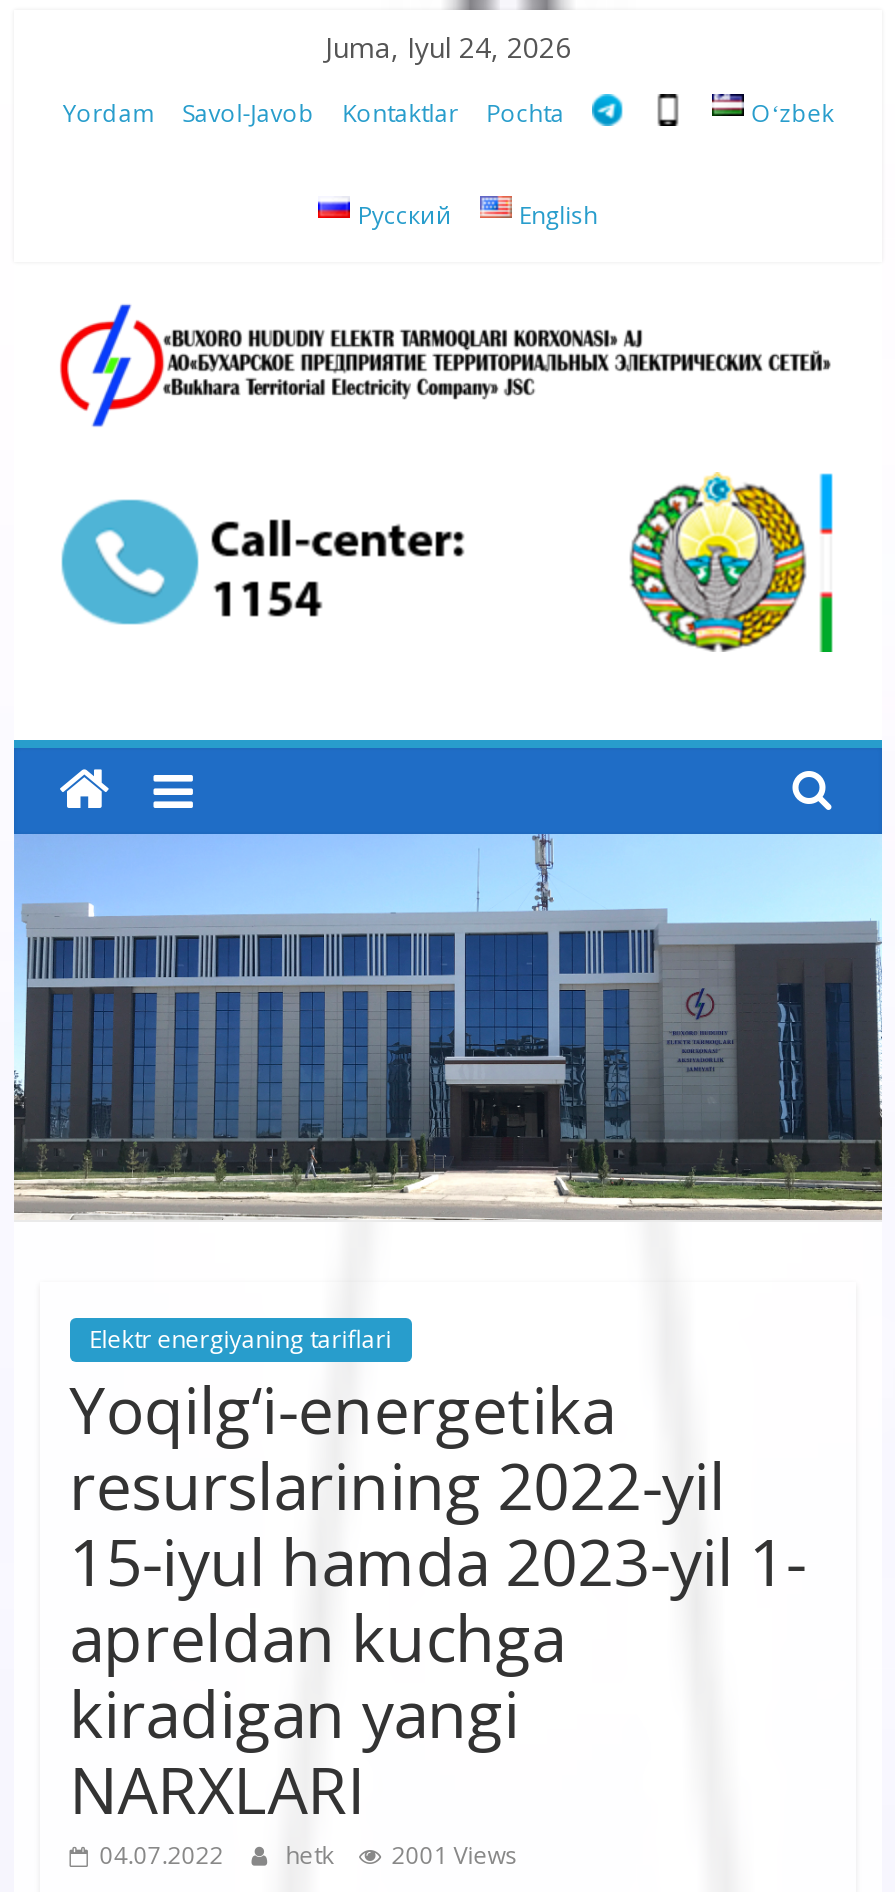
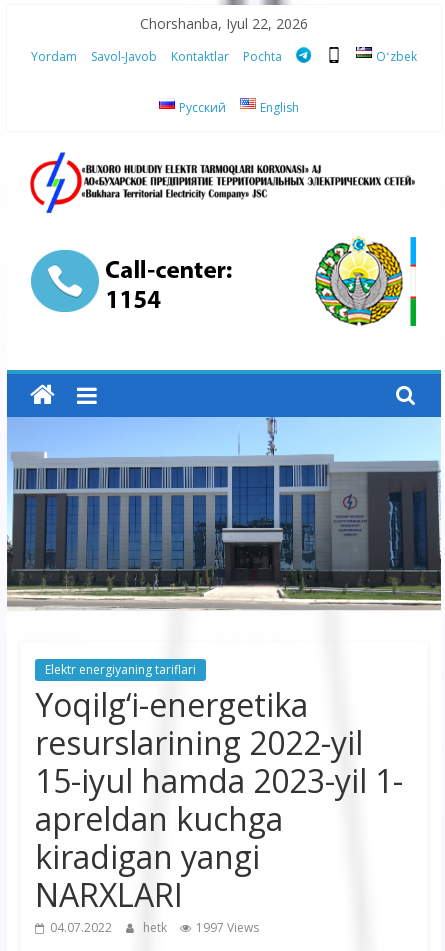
[325,28,571,66] Juma, Iyul 24, 2026 -> [140,14,308,33] Chorshanba, Iyul 22, 2026
[100,1837,518,1871] 04.07.2022 hetk 2001 Views -> [50,918,259,935] 04.07.2022 hetk 1997 Views

